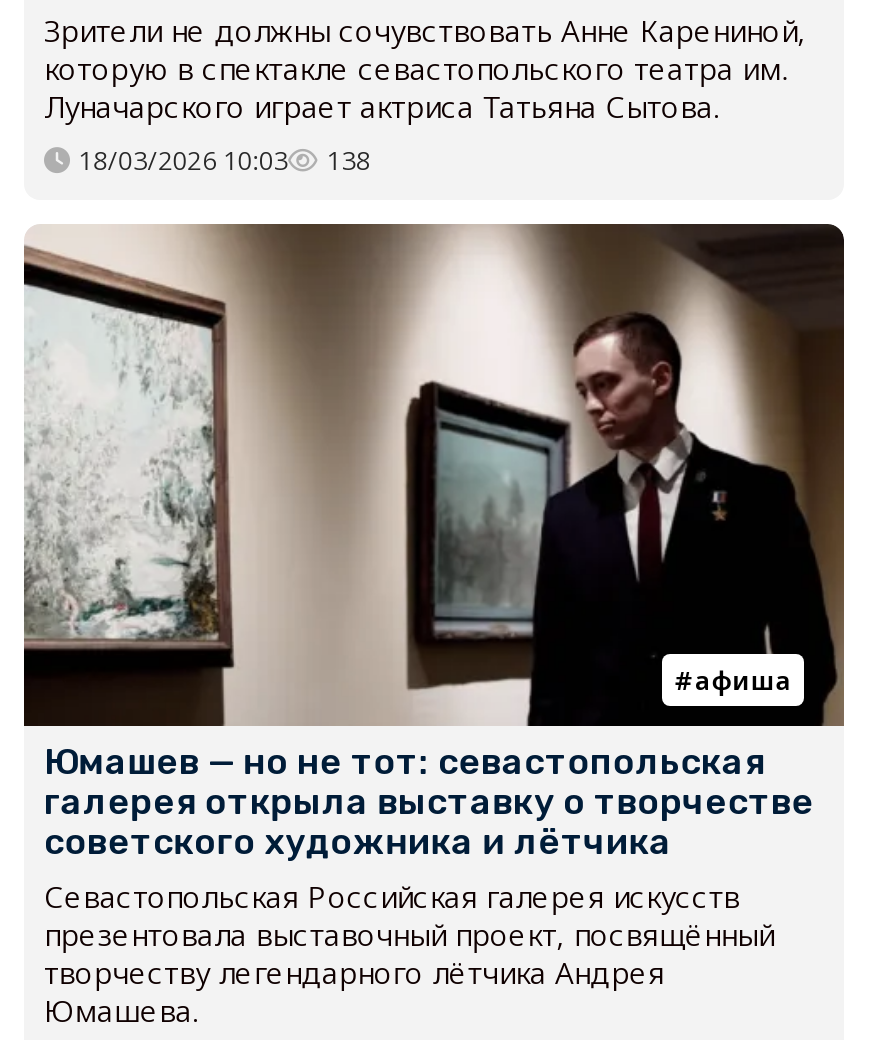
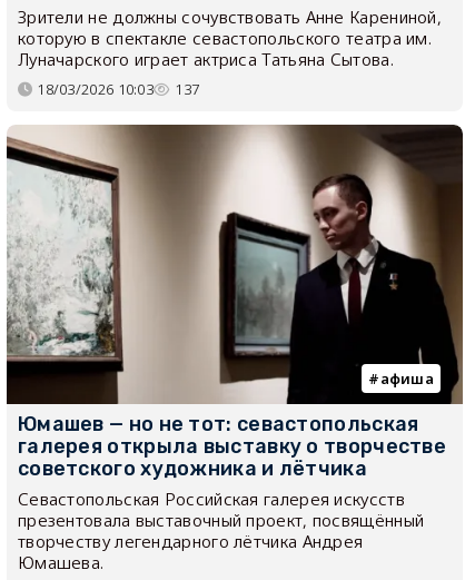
[79,141,371,177] 18/03/2026 10:03 138 -> [37,78,199,99] 18/03/2026 10:03 137

